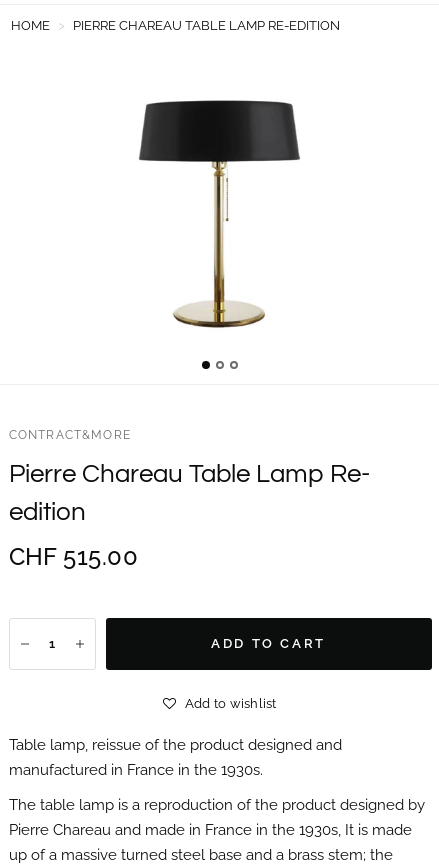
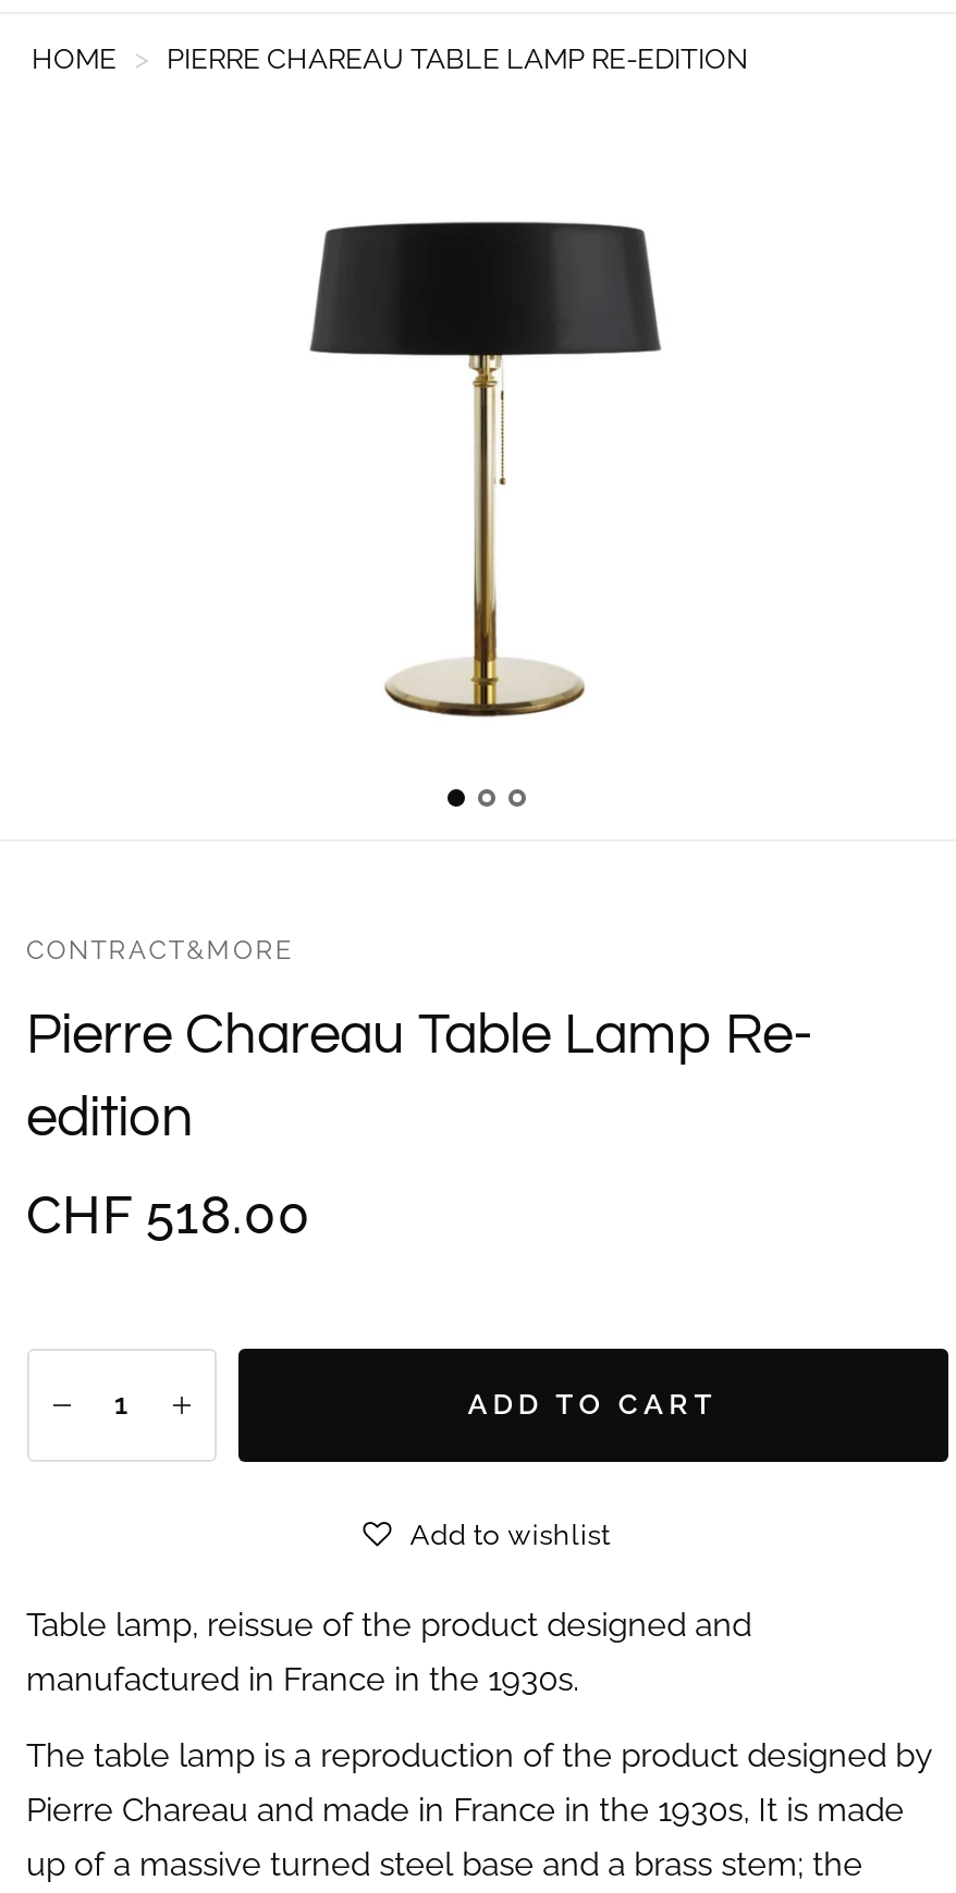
[8,542,138,571] CHF 515.00 -> [26,1182,311,1246] CHF 518.00

